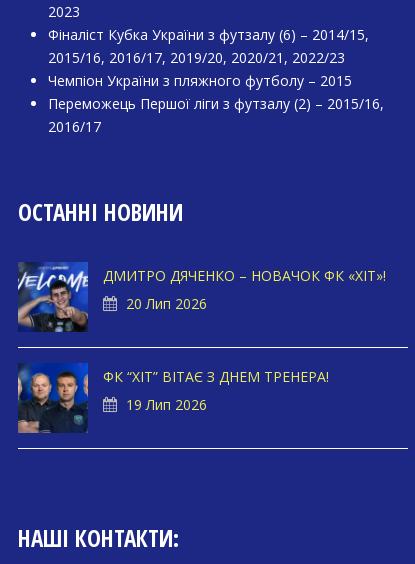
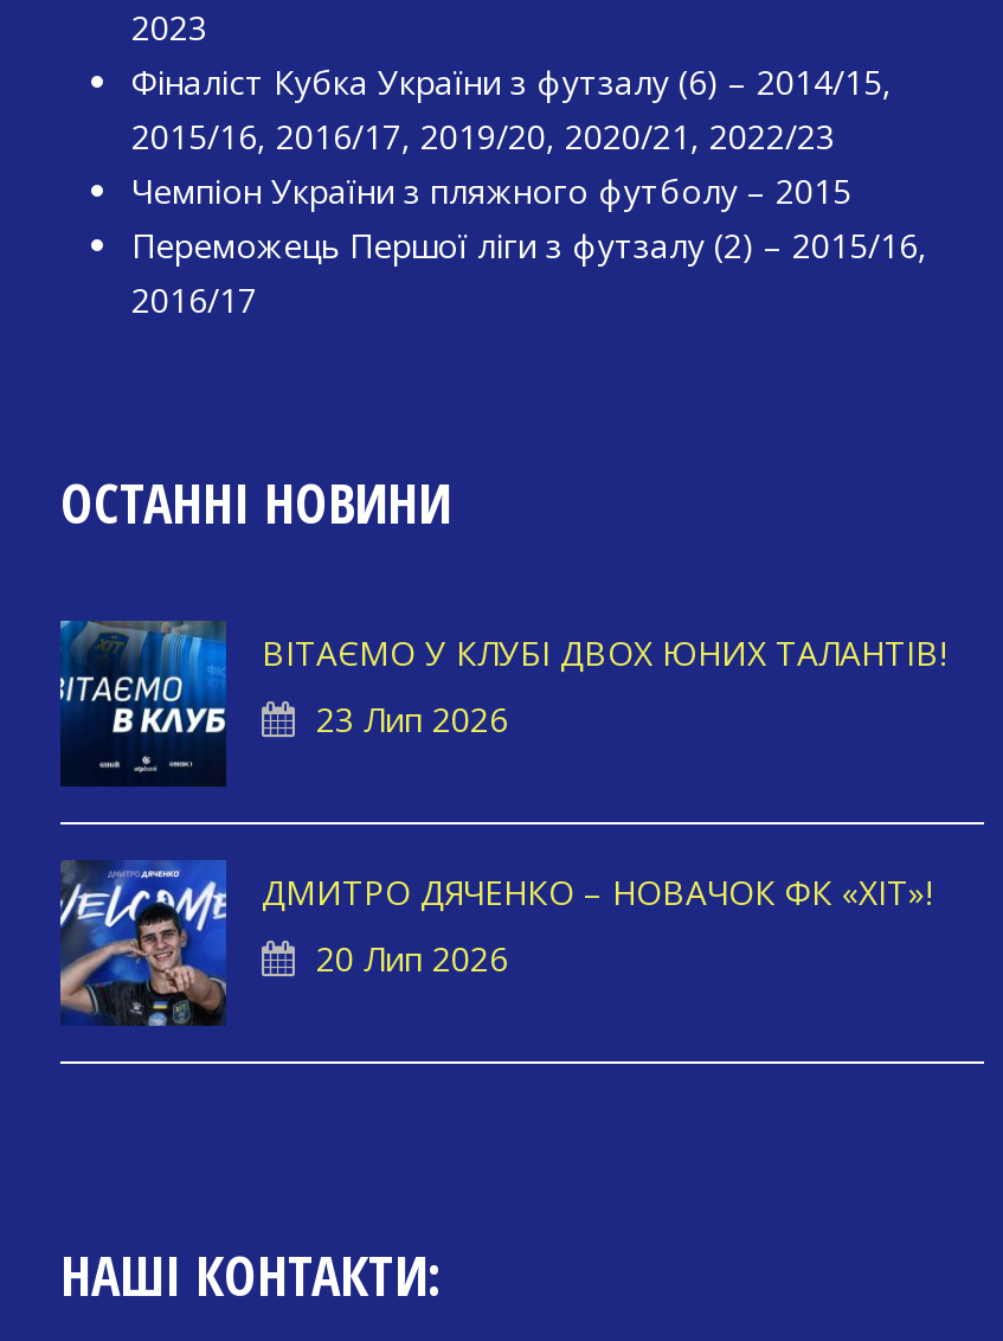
none -> [58,618,946,789] [image] | ВІТАЄМО У КЛУБІ ДВОХ ЮНИХ ТАЛАНТІВ! | 23 Лип 2026
moved [16,261,386,334] -> [56,858,932,1031]: [image] | ДМИТРО ДЯЧЕНКО – НОВАЧОК ФК «ХІТ»! | 20 Лип 2026
[17,363,329,434] [image] | ФК “ХІТ” ВІТАЄ З ДНЕМ ТРЕНЕРА! | 19 Лип 2026 -> none

